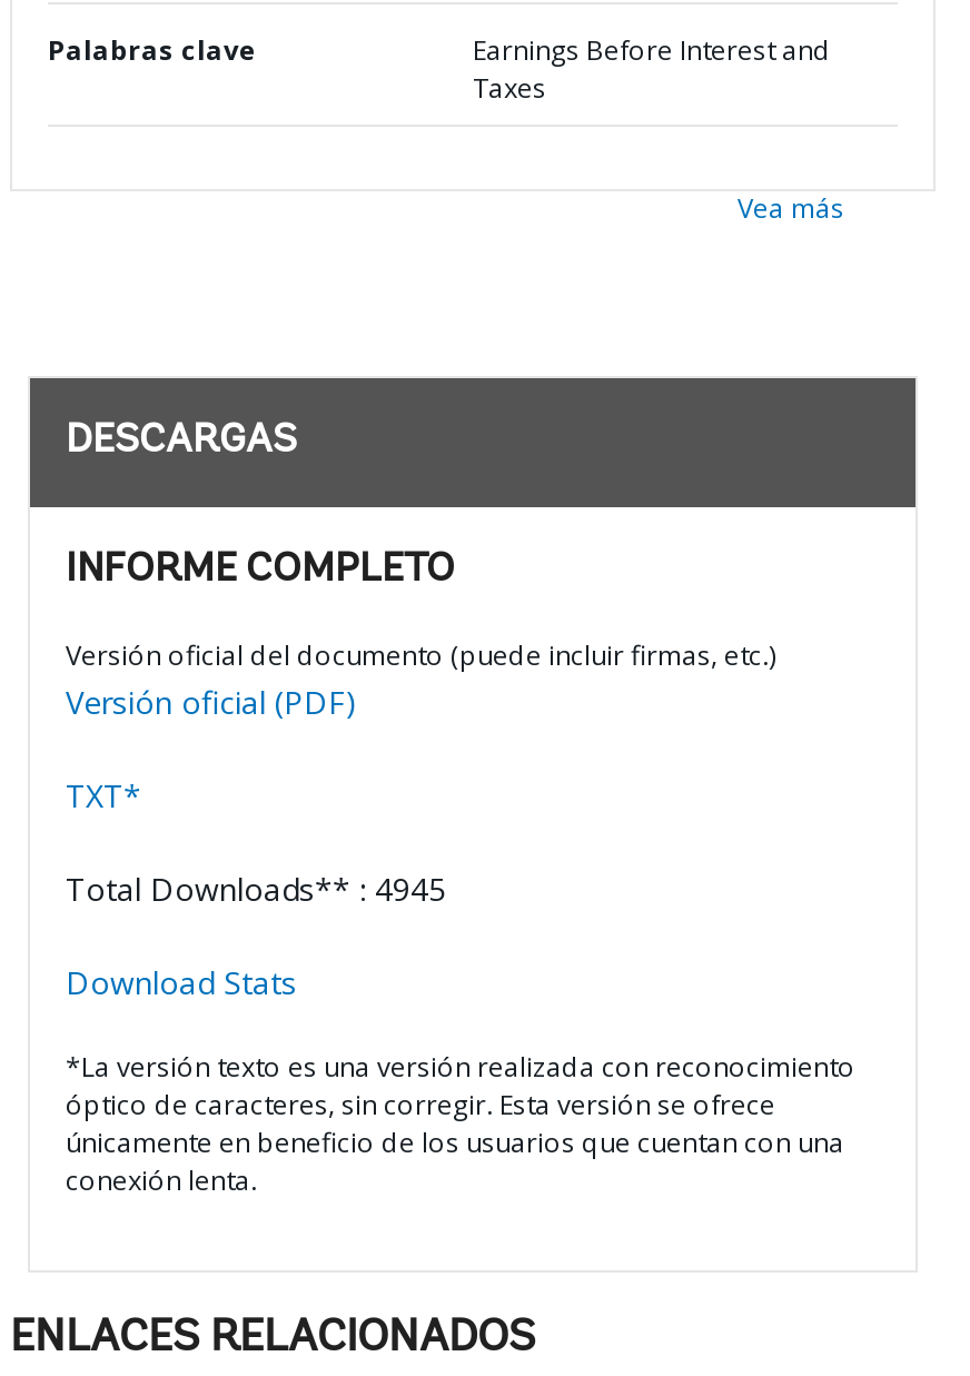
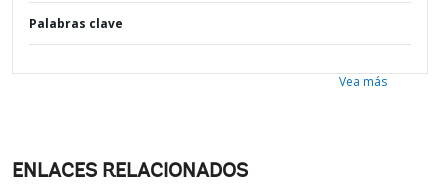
[473,31,831,107] Earnings Before Interest and | Taxes -> none
[66,423,855,1199] DESCARGAS | INFORME COMPLETO | Versión oficial del documento (puede incluir firmas, etc.) | Versión oficial (PDF) | TXT* | Total Downloads** : 4945 | Download Stats | *La versión texto es una versión realizada con reconocimiento | óptico de caracteres, sin corregir. Esta versión se ofrece | únicamente en beneficio de los usuarios que cuentan con una | conexión lenta. -> none

